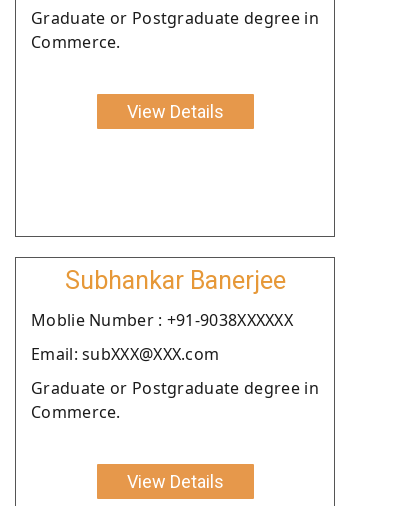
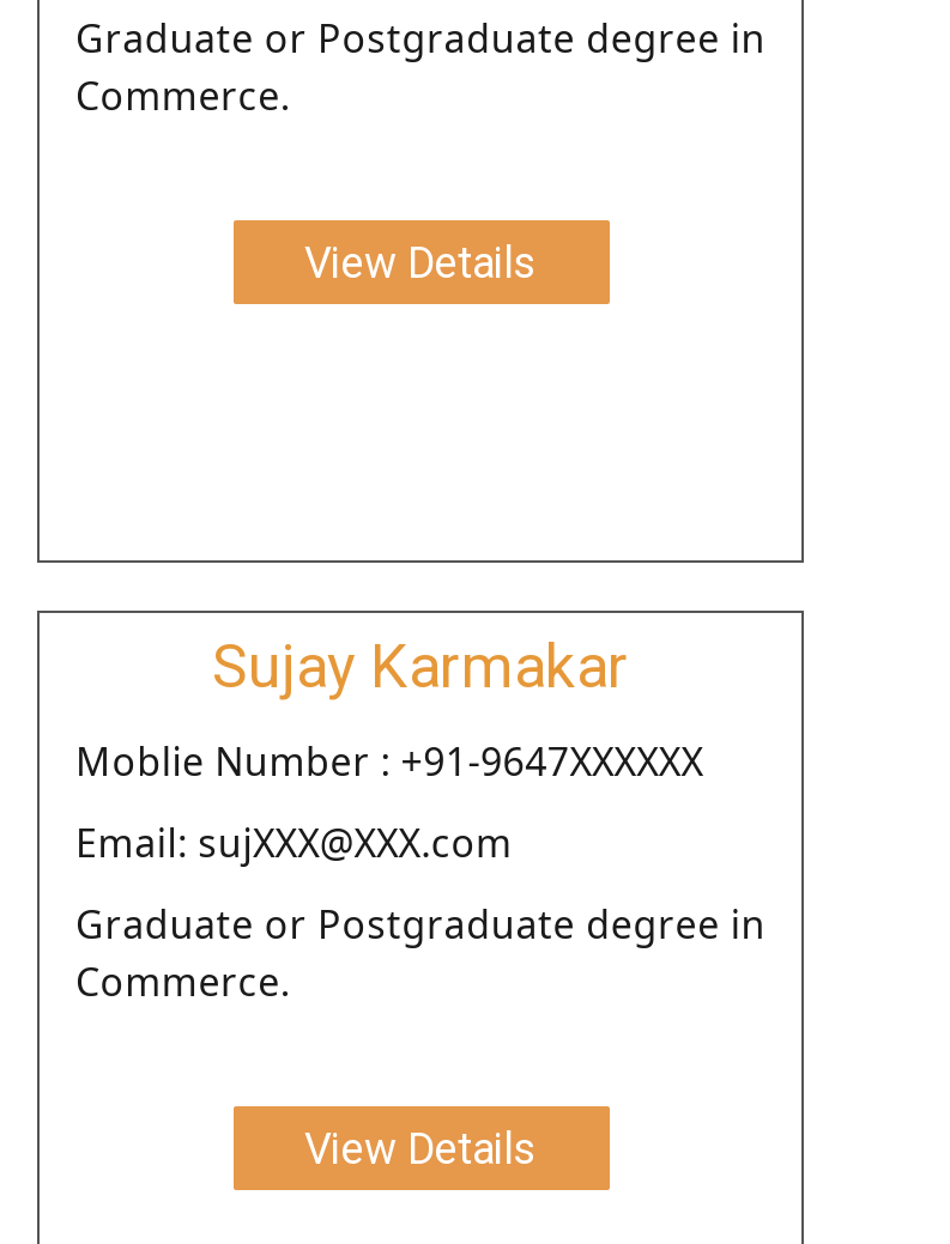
[64,266,285,295] Subhankar Banerjee -> [212,632,629,701] Sujay Karmakar
[31,309,293,331] Moblie Number : +91-9038XXXXXX -> [75,735,703,787] Moblie Number : +91-9647XXXXXX
[31,343,219,365] Email: subXXX@XXX.com -> [75,816,512,869] Email: sujXXX@XXX.com

